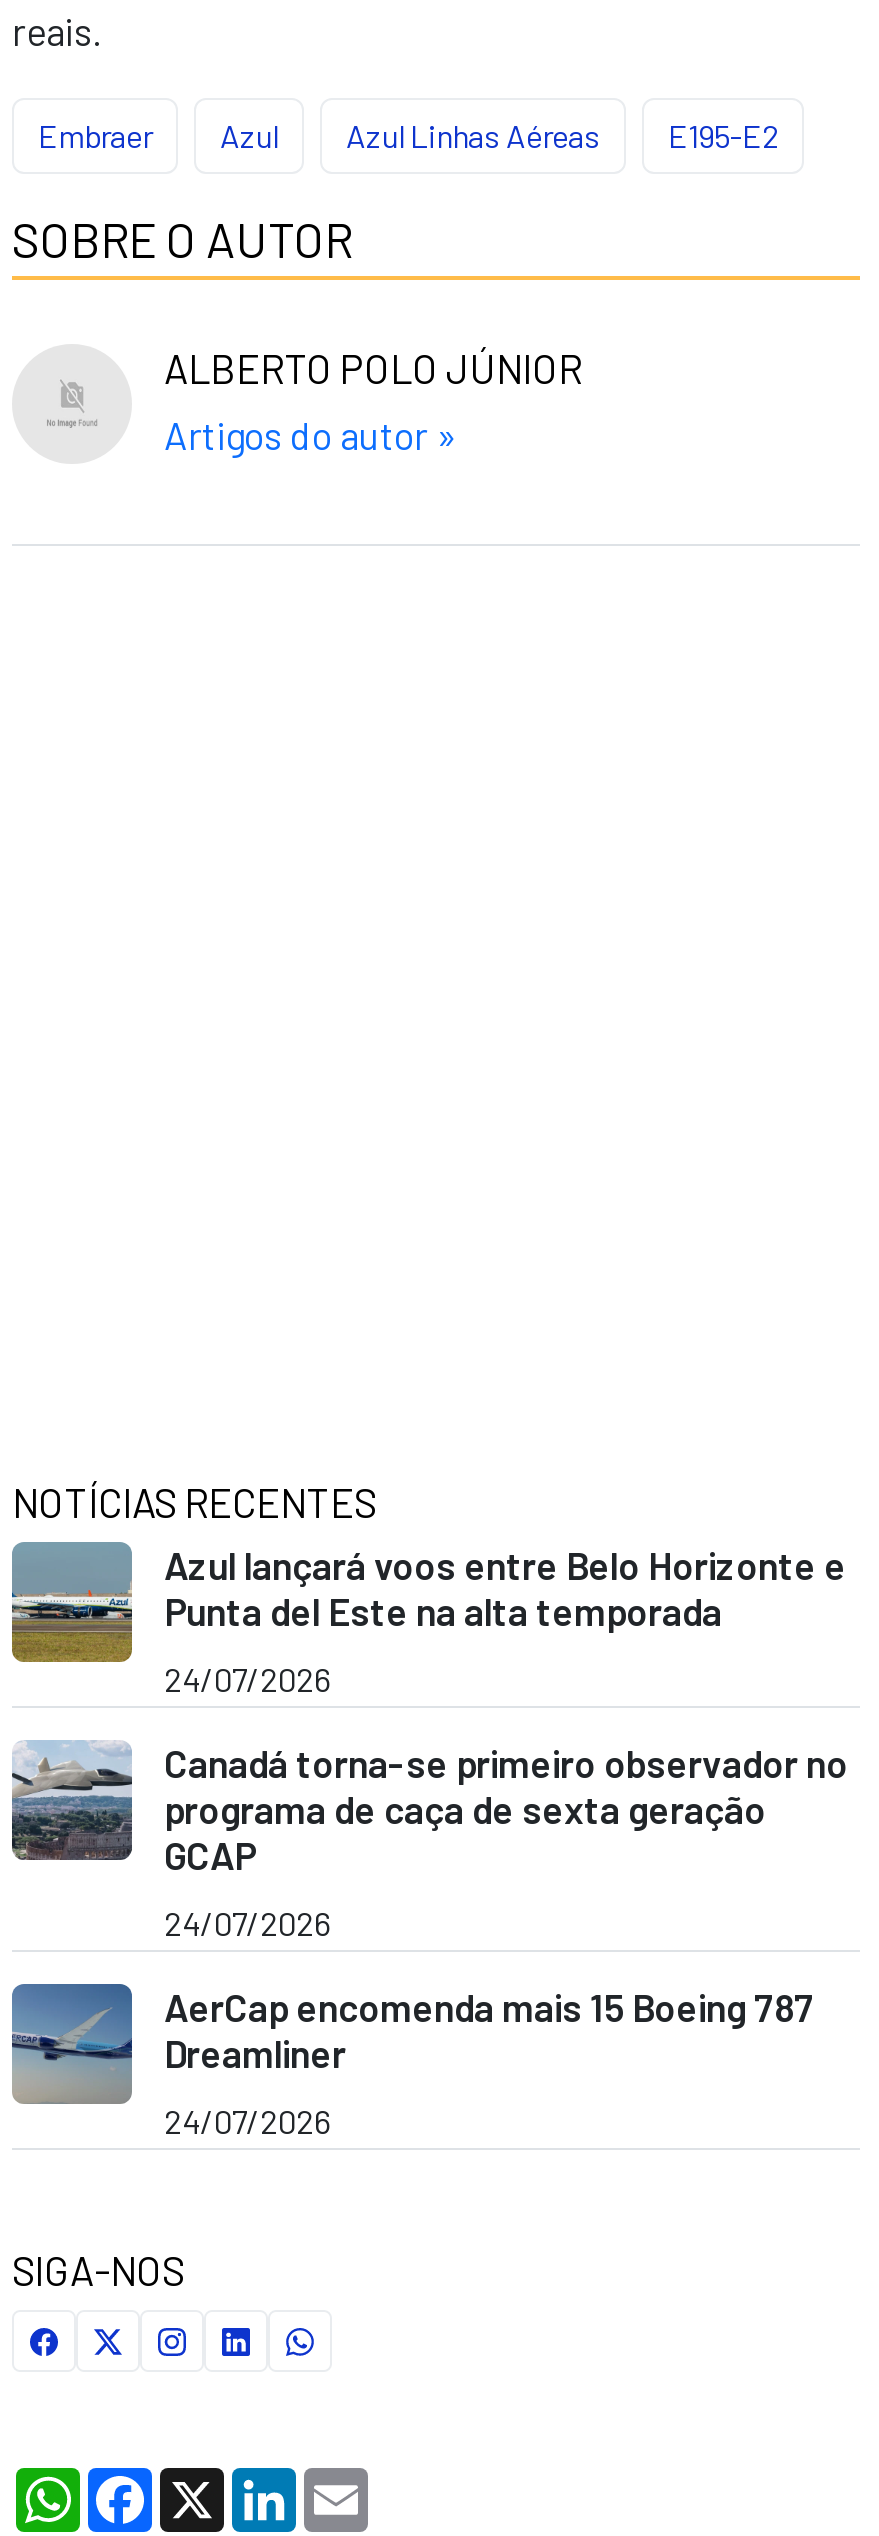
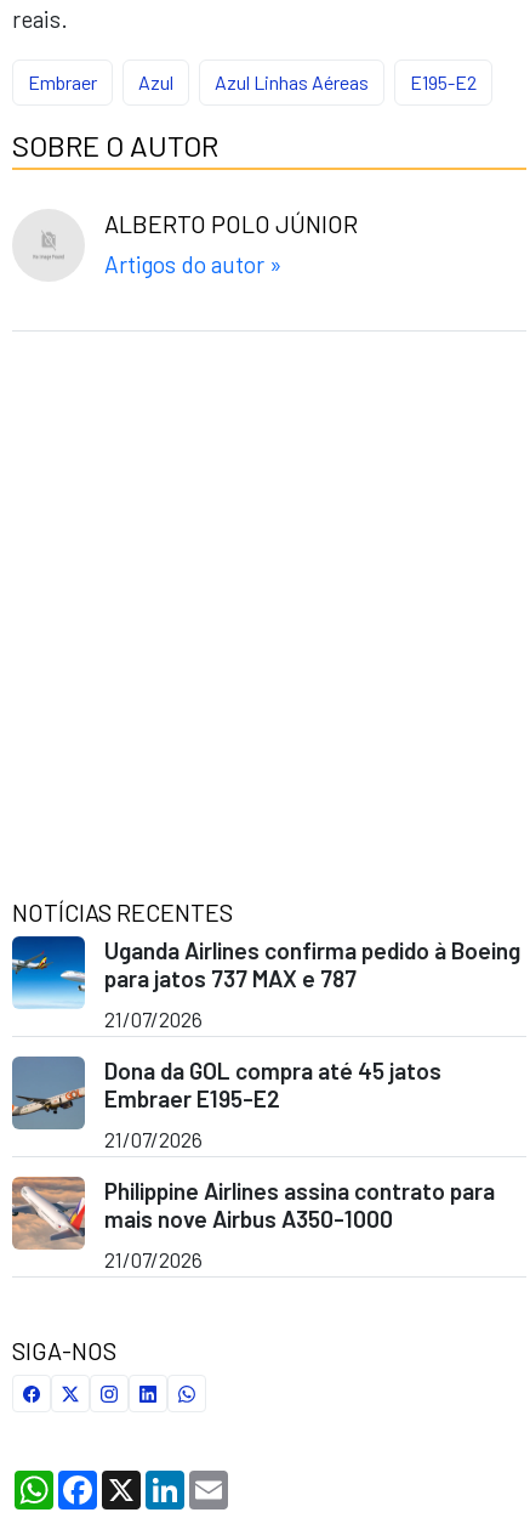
[10,1540,846,1664] [image] | Azul lançará voos entre Belo Horizonte e | Punta del Este na alta temporada -> [11,935,520,1009] [image] | Uganda Airlines confirma pedido à Boeing | para jatos 737 MAX e 787
[164,1658,332,1698] 24/07/2026 -> [104,1007,203,1031] 21/07/2026
[10,1740,848,1878] [image] | Canadá torna-se primeiro observador no | programa de caça de sexta geração | GCAP -> [11,1055,441,1131] [image] | Dona da GOL compra até 45 jatos | Embraer E195-E2
[164,1902,332,1942] 24/07/2026 -> [104,1127,203,1151] 21/07/2026
[10,1982,814,2106] [image] | AerCap encomenda mais 15 Boeing 787 | Dreamliner -> [11,1176,495,1251] [image] | Philippine Airlines assina contrato para | mais nove Airbus A350-1000
[164,2100,332,2140] 24/07/2026 -> [104,1247,203,1271] 21/07/2026

